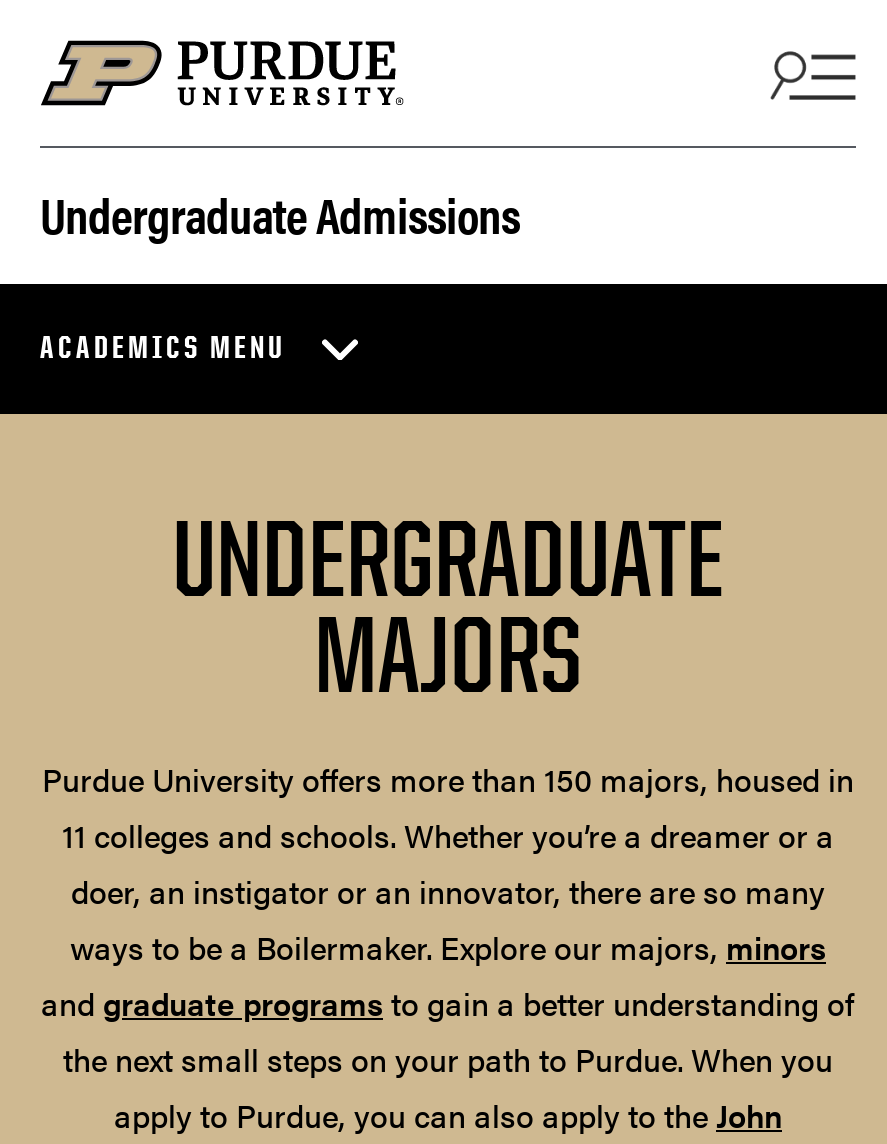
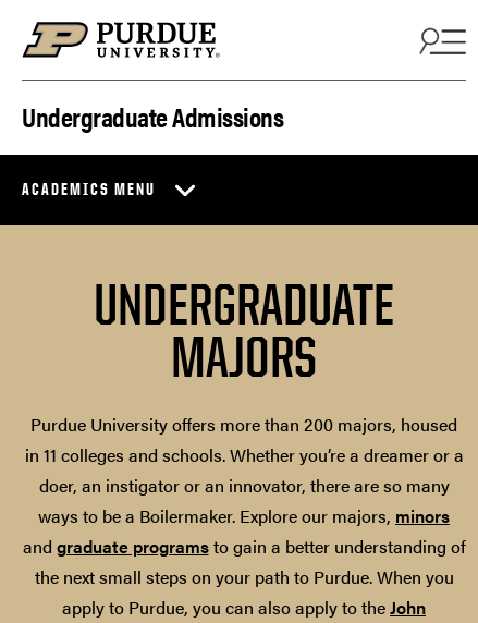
[42,756,854,858] Purdue University offers more than 150 majors, housed in | 11 colleges and schools. Whether you’re a dreamer or a -> [24,412,463,467] Purdue University offers more than 200 majors, housed | in 11 colleges and schools. Whether you’re a dreamer or a

